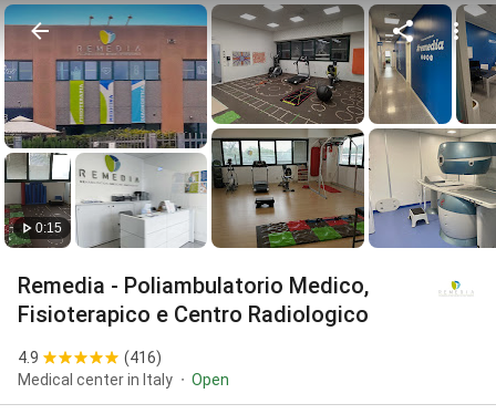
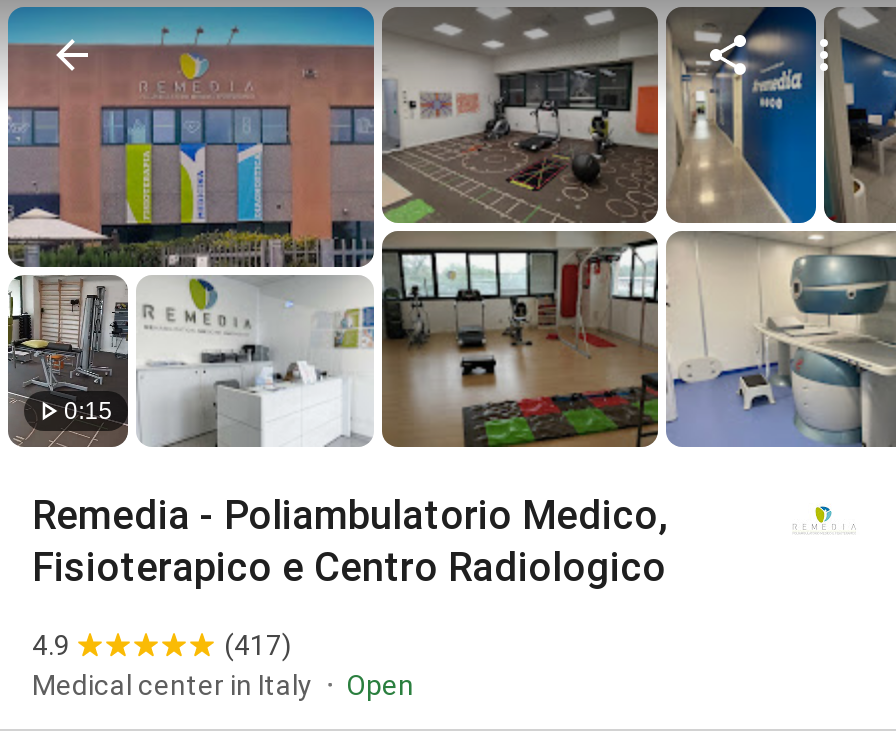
[4,153,71,247] [image] -> [6,275,128,447] [image]
[124,349,162,367] (416) -> [224,629,292,661] (417)

